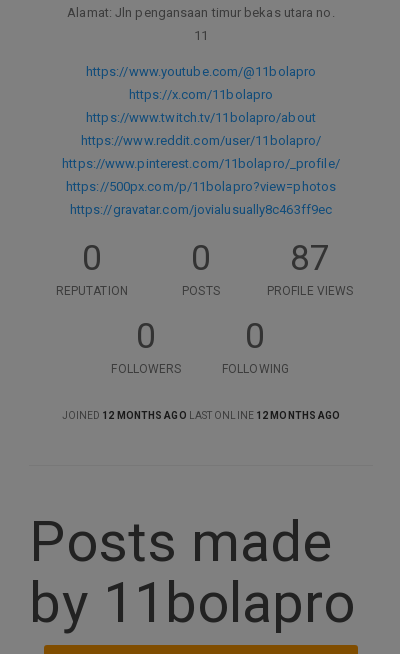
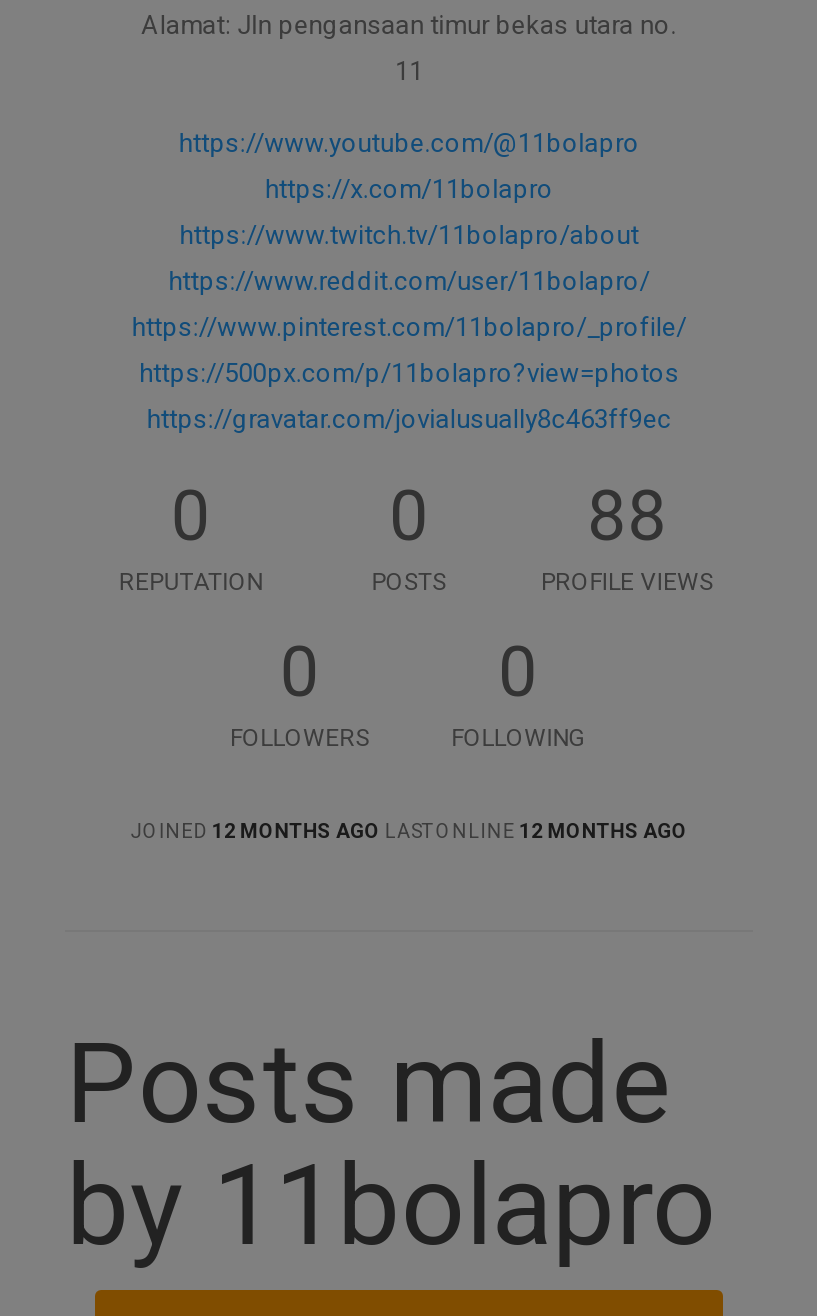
[191,237,330,278] 0 87 -> [389,475,667,557] 0 88

